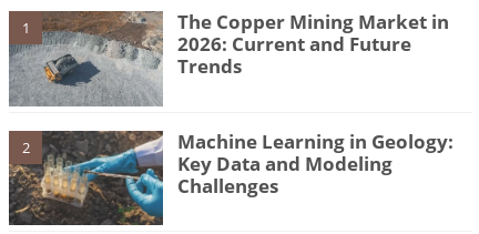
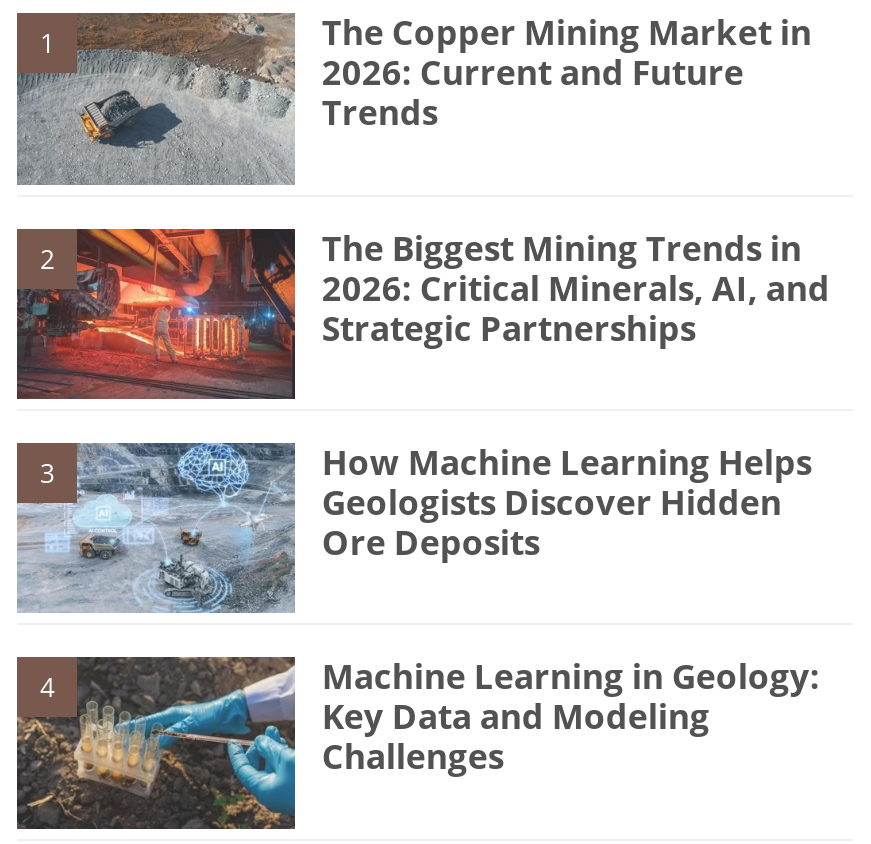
none -> [17,224,830,705] [image] | The Biggest Mining Trends in | 2026: Critical Minerals, AI, and | Strategic Partnerships | 3 | How Machine Learning Helps | Geologists Discover Hidden | Ore Deposits | 4
none -> [17,441,293,615] [image]

